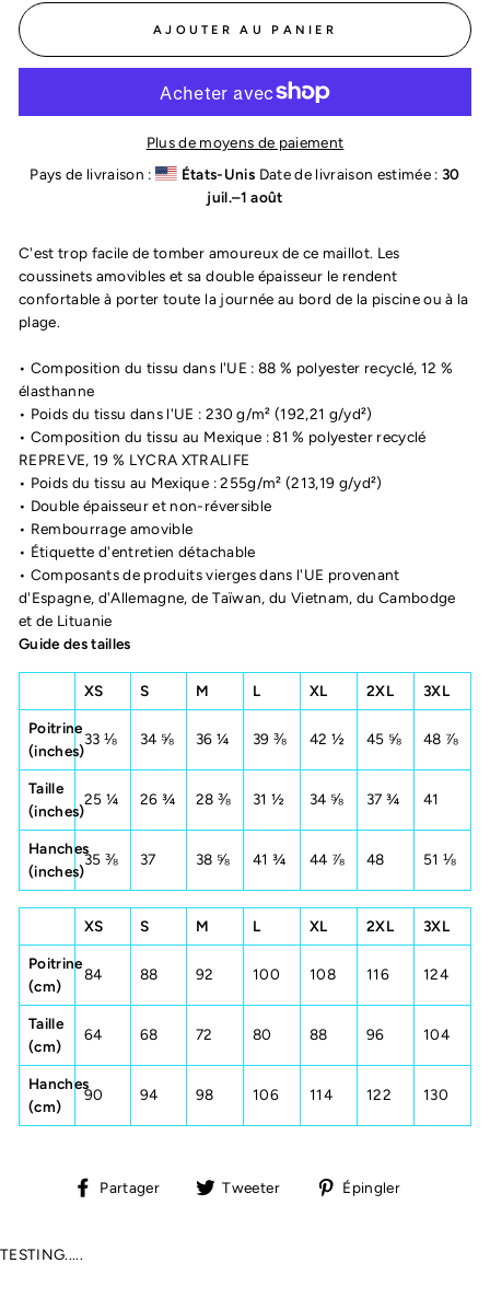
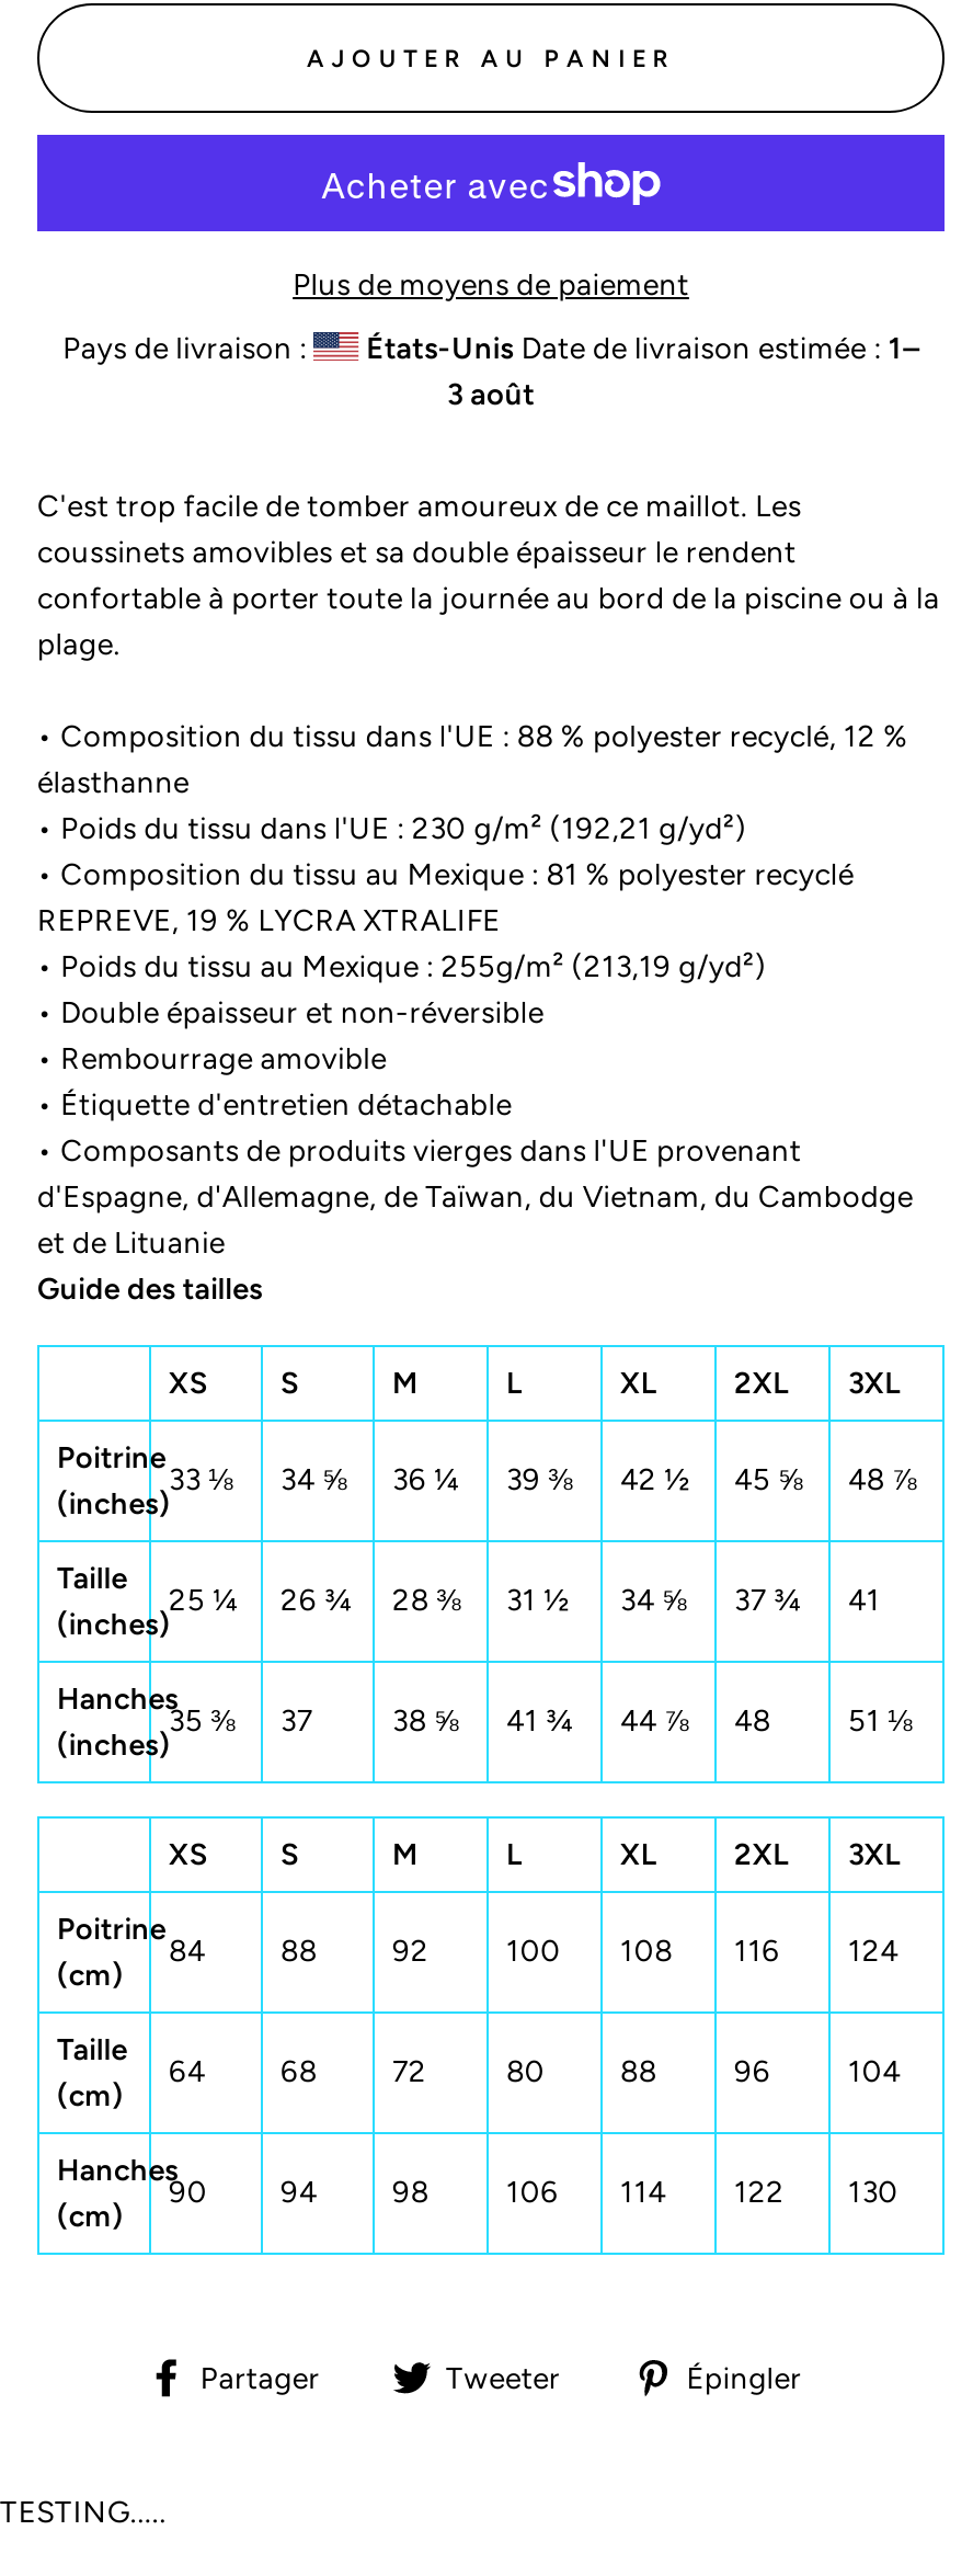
[178,165,460,182] États-Unis Date de livraison estimée : 30 -> [359,329,919,364] États-Unis Date de livraison estimée : 1–
[207,188,283,205] juil.–1 août -> [447,375,535,410] 3 août

